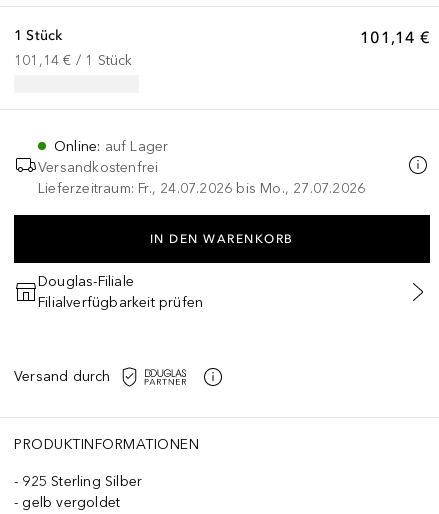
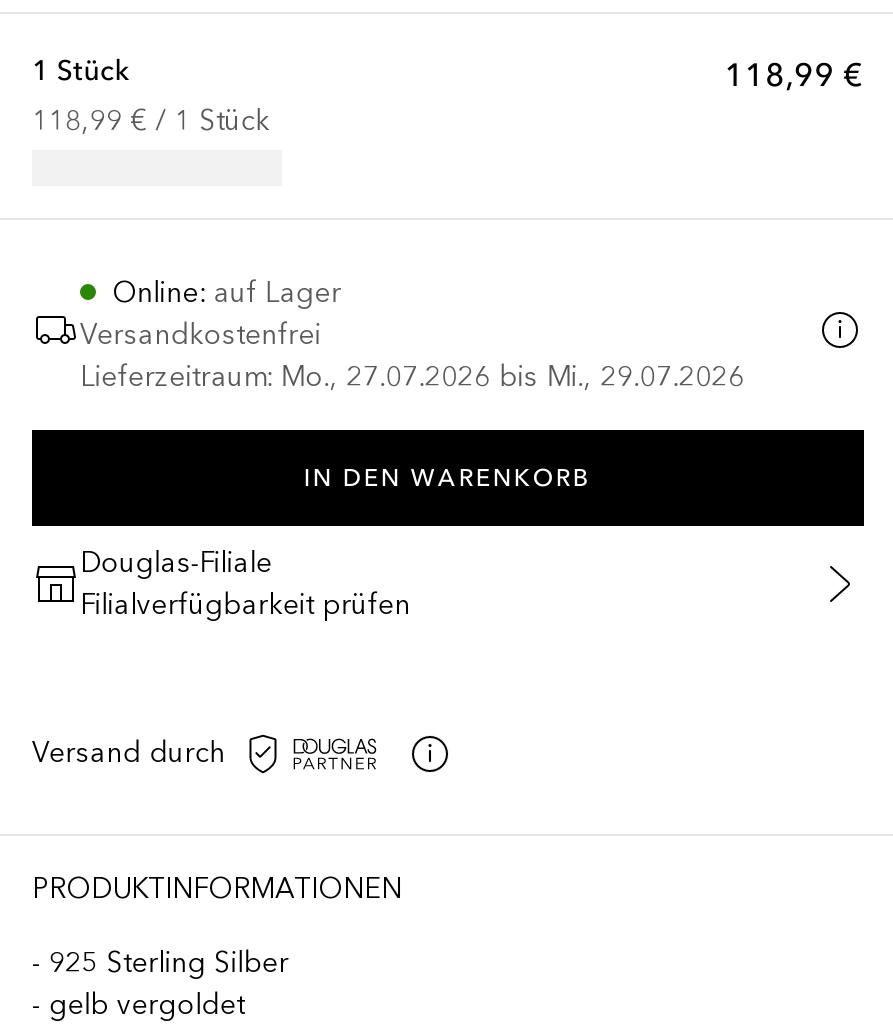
[360,27,430,47] 101,14 € -> [724,54,864,94] 118,99 €
[14,52,133,69] 101,14 €/ 1 Stück -> [32,104,269,138] 118,99 €/ 1 Stück
[38,180,365,197] Lieferzeitraum: Fr., 24.07.2026 bis Mo., 27.07.2026 -> [80,360,744,394] Lieferzeitraum: Mo., 27.07.2026 bis Mi., 29.07.2026

